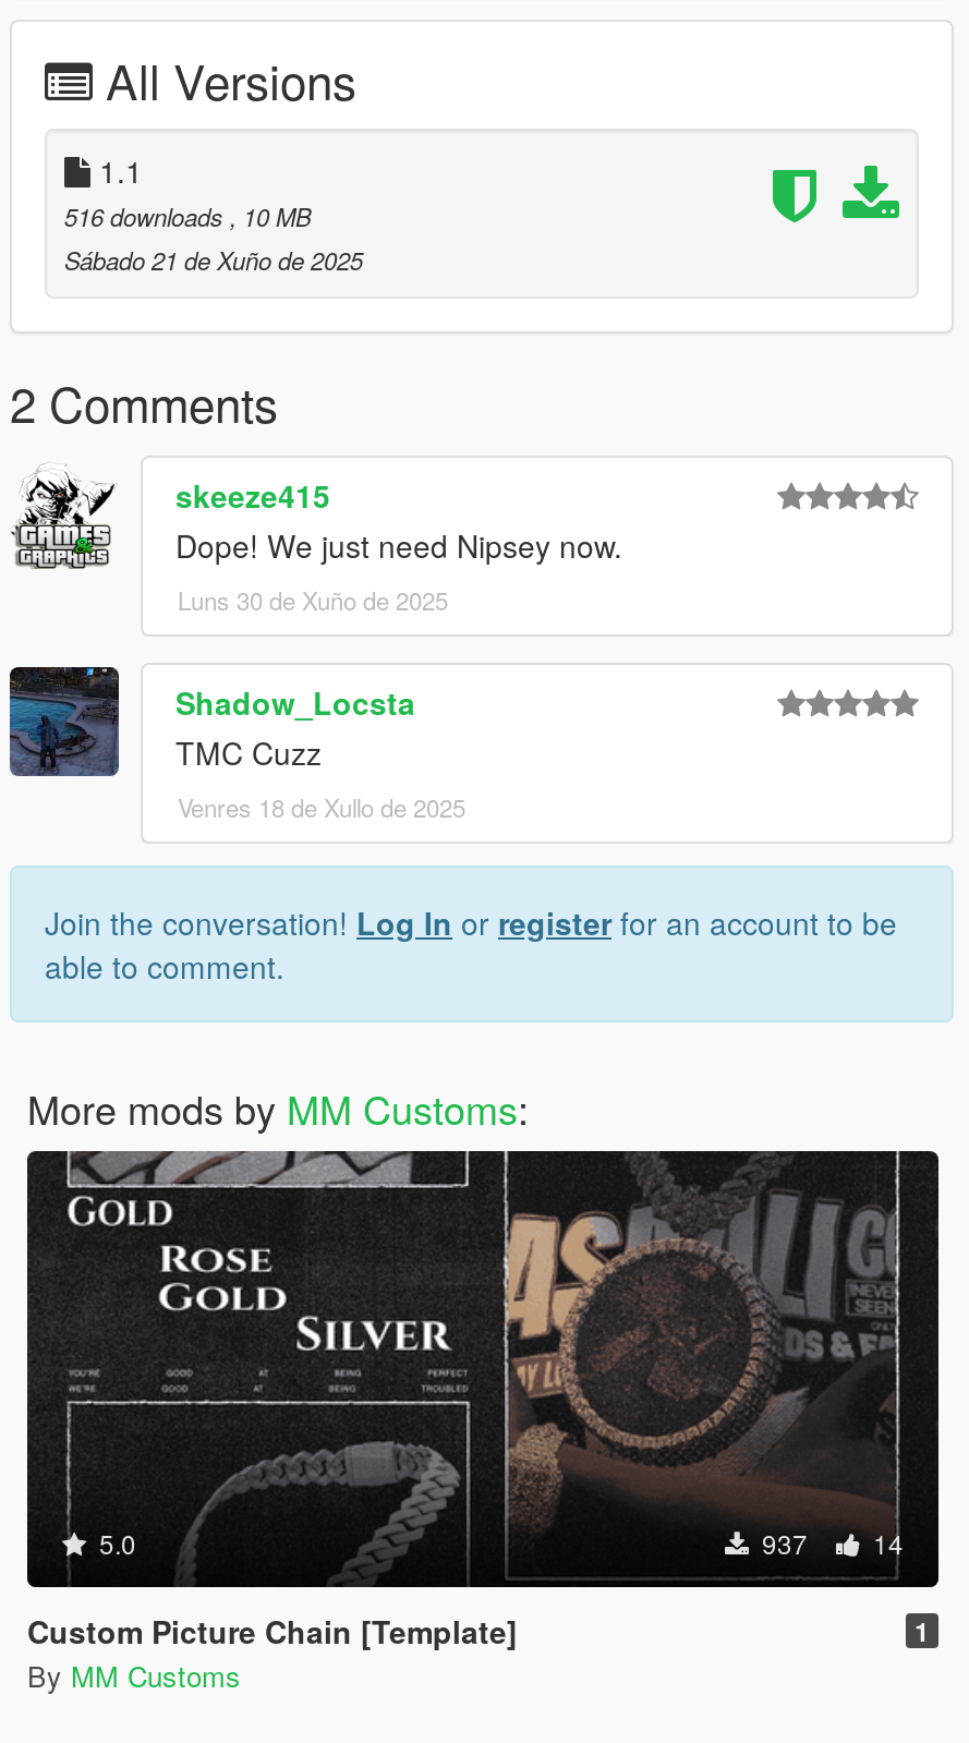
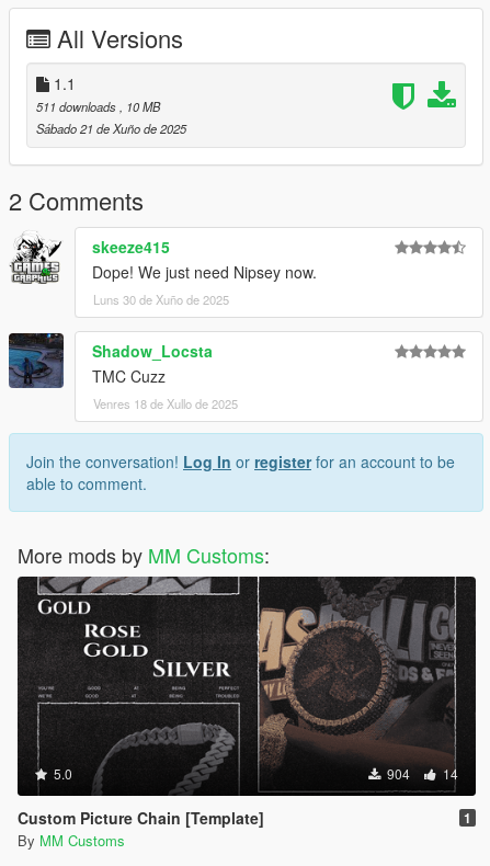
[64,199,311,234] 516 downloads, 10 MB -> [36,98,160,115] 511 downloads, 10 MB
[755,1524,904,1561] 937 14 -> [384,764,458,783] 904 14

